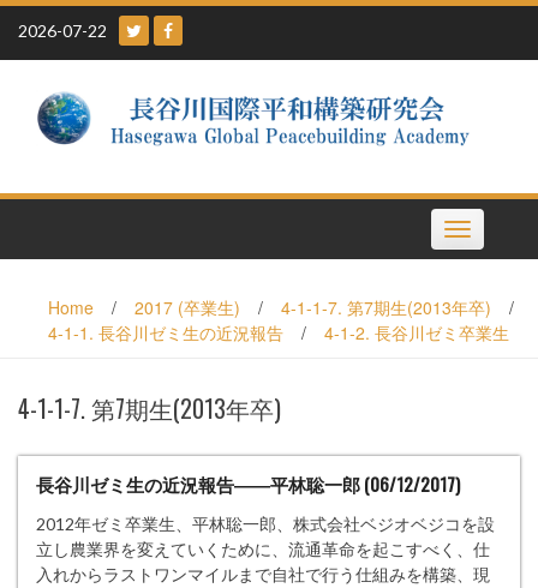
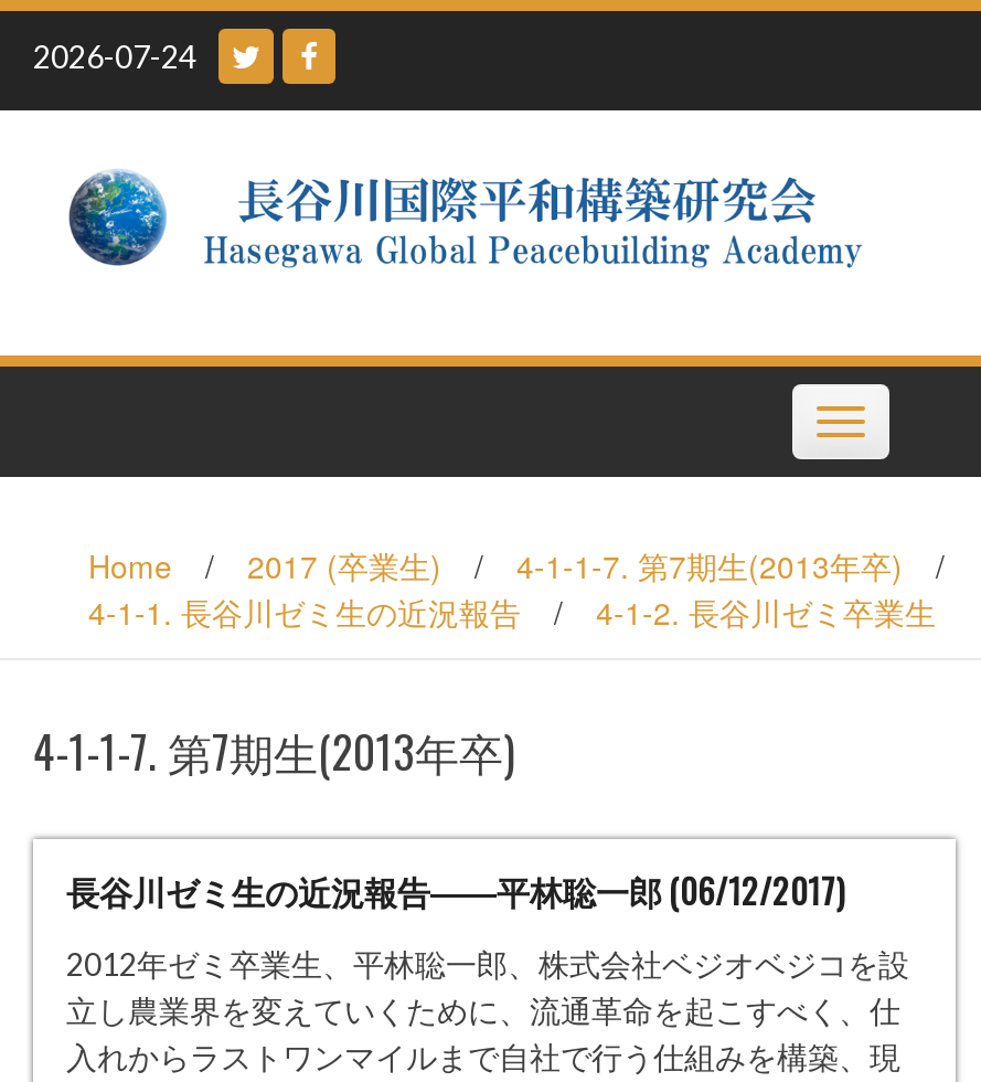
[18,20,107,41] 2026-07-22 -> [33,38,196,75] 2026-07-24

